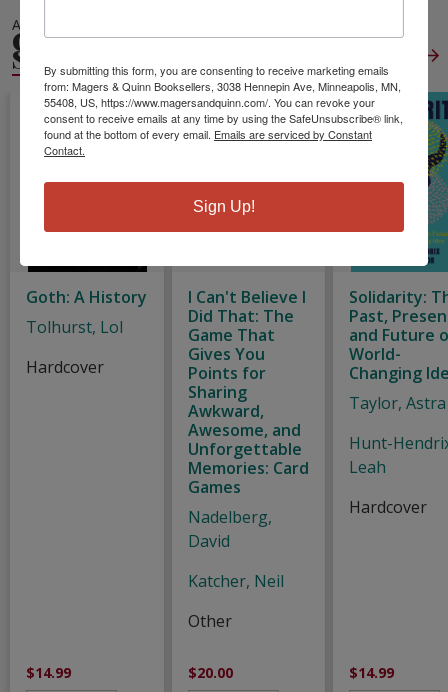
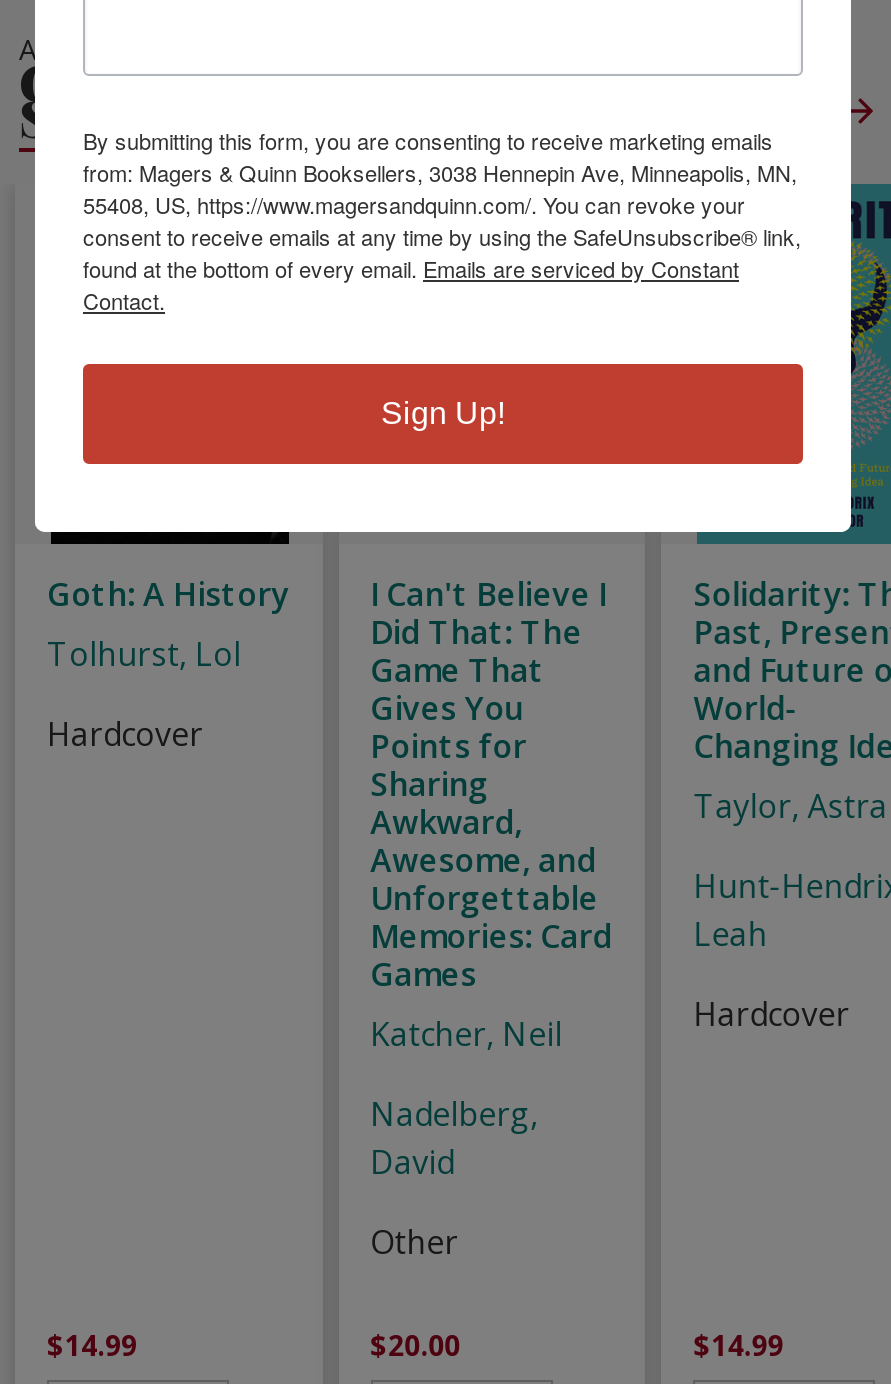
moved [188,506,272,552] -> [370,1092,538,1184]: Nadelberg, | David
moved [188,570,284,592] -> [370,1012,562,1056]: Katcher, Neil

